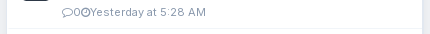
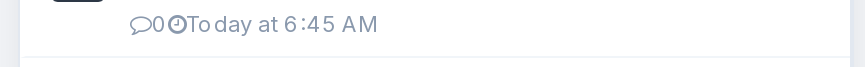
[90,5,206,19] Yesterday at 5:28 AM -> [186,10,378,38] Today at 6:45 AM

